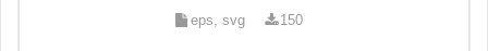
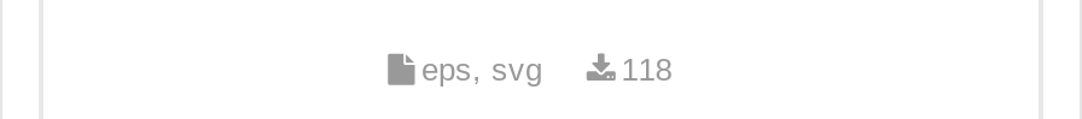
[280,12,303,28] 150 -> [621,52,672,88] 118

